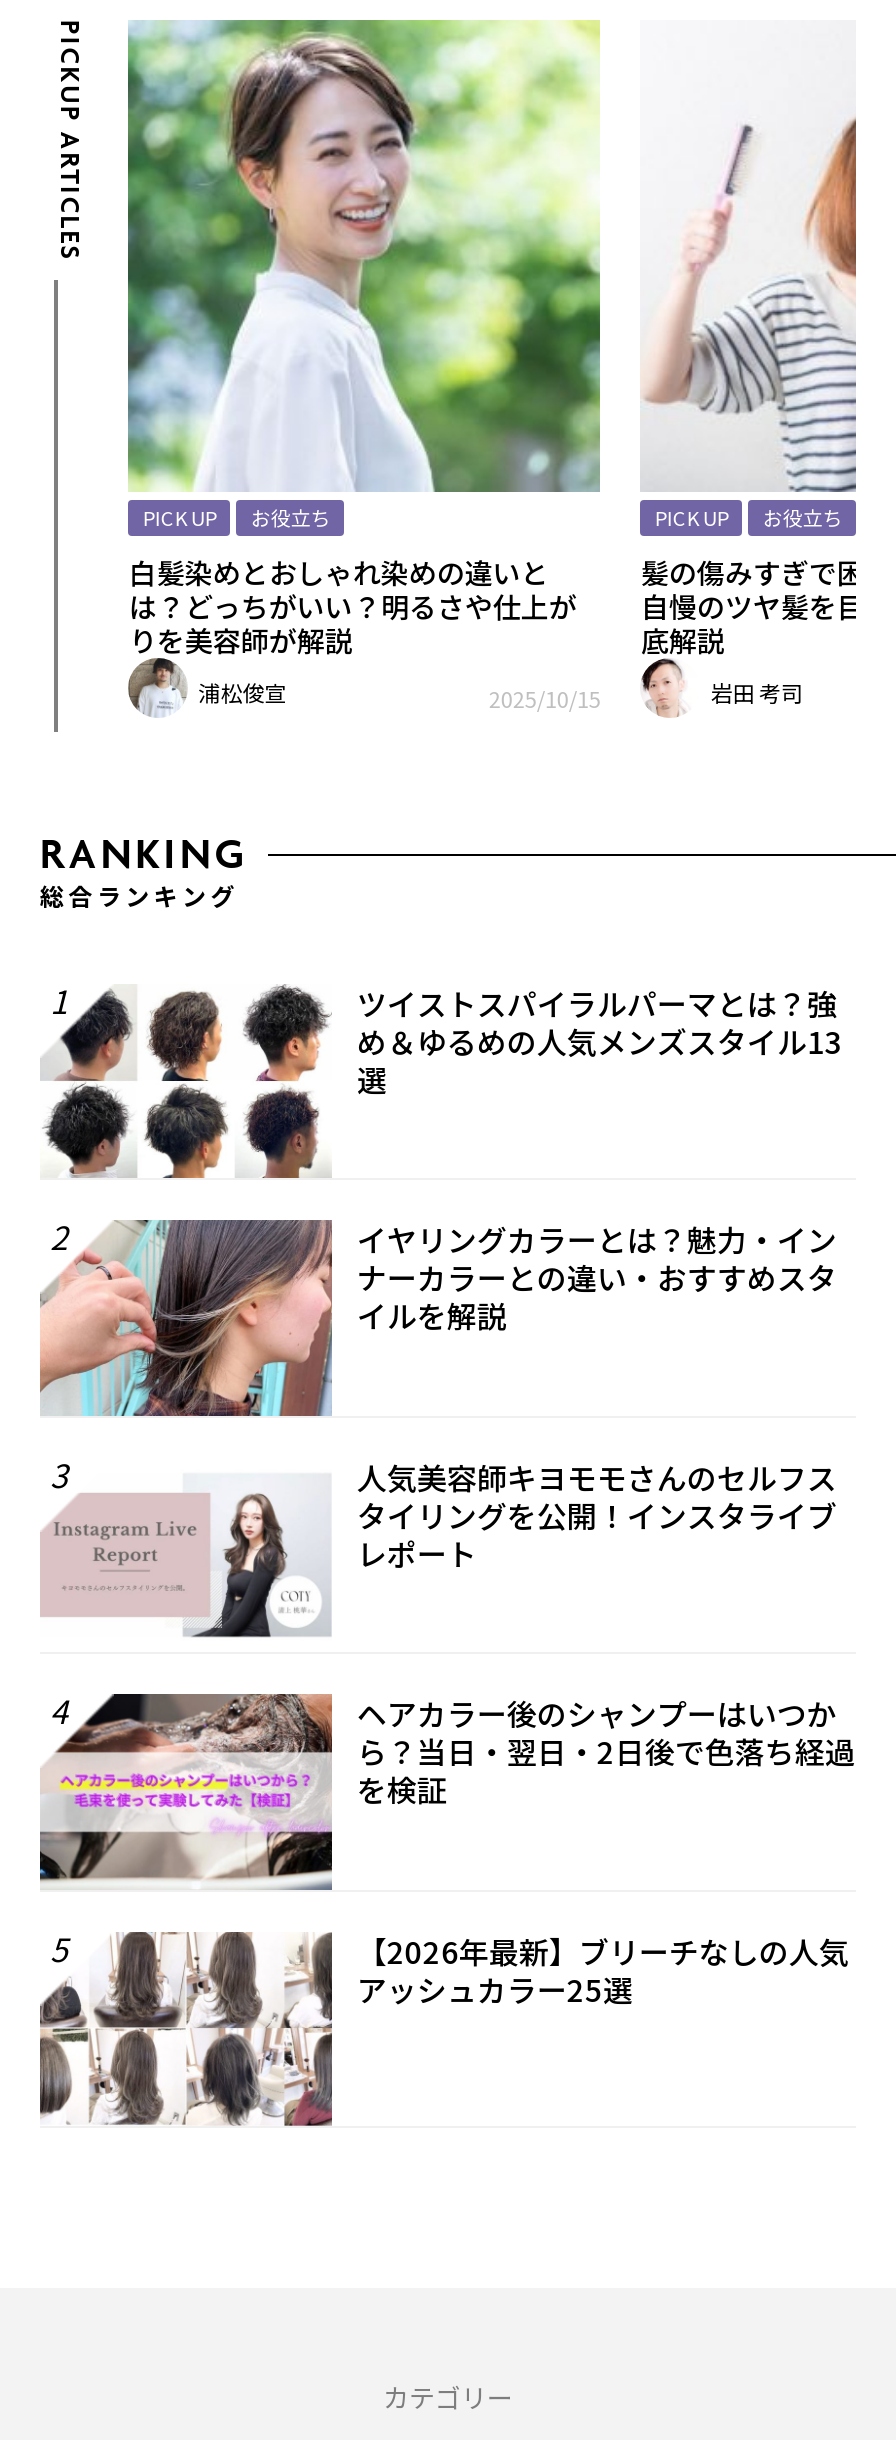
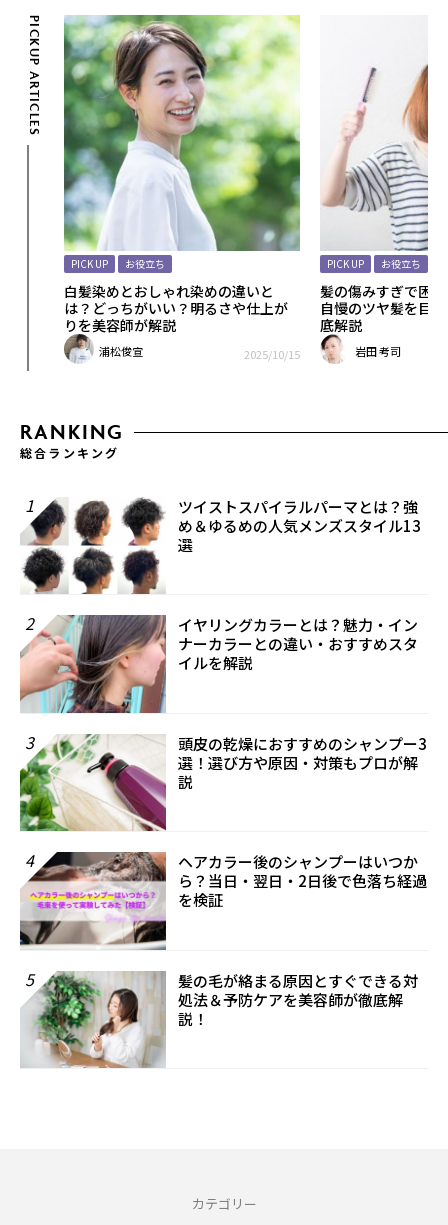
[40,1456,837,1652] [image] | 人気美容師キヨモモさんのセルフス | タイリングを公開！インスタライブ | レポート -> [19,733,427,832] [image] | 頭皮の乾燥におすすめのシャンプー3 | 選！選び方や原因・対策もプロが解 | 説
[38,1929,849,2126] [image] | 【2026年最新】ブリーチなしの人気 | アッシュカラー25選 -> [20,970,418,1069] [image] | 髪の毛が絡まる原因とすぐできる対 | 処法＆予防ケアを美容師が徹底解 | 説！

